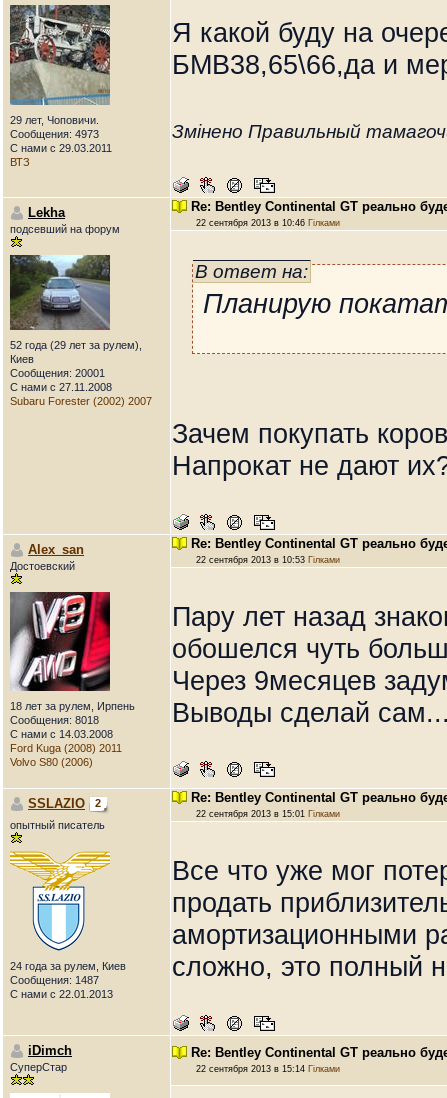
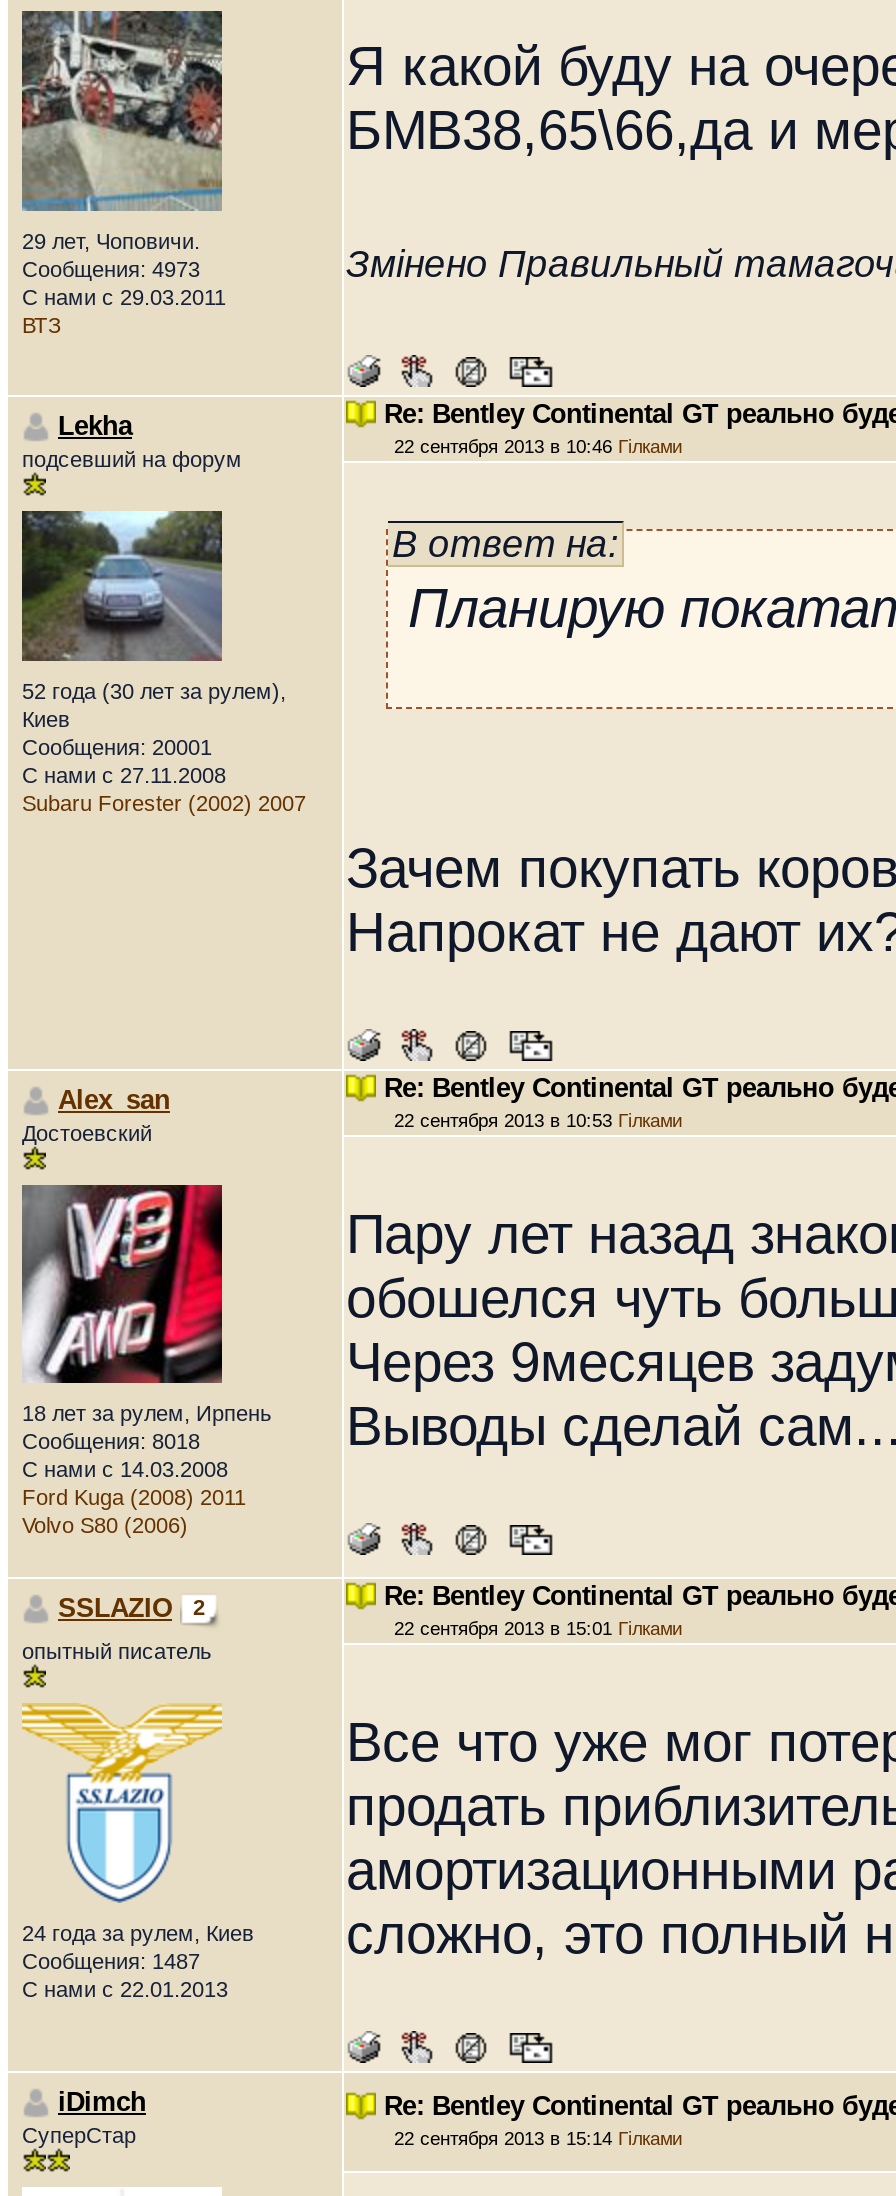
[10,339,142,351] 52 года (29 лет за рулем), -> [22,679,286,703] 52 года (30 лет за рулем),

